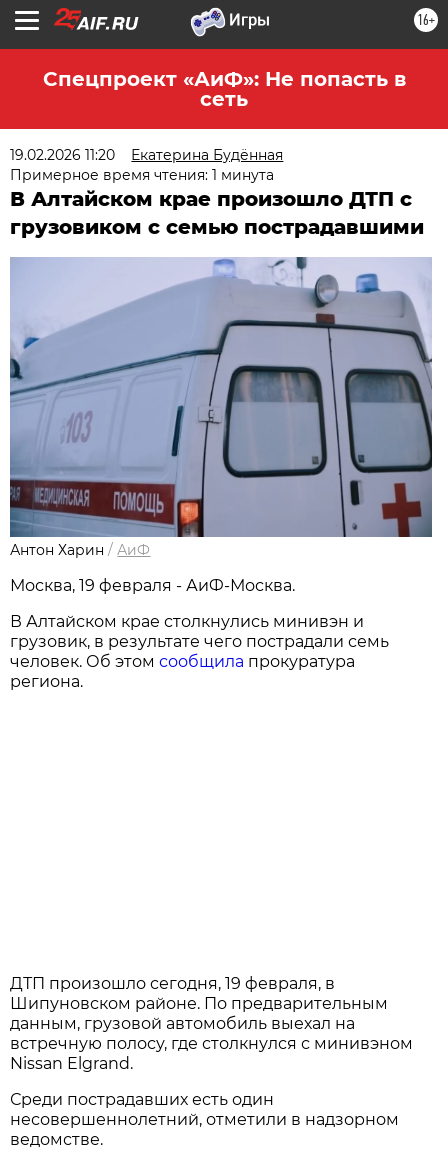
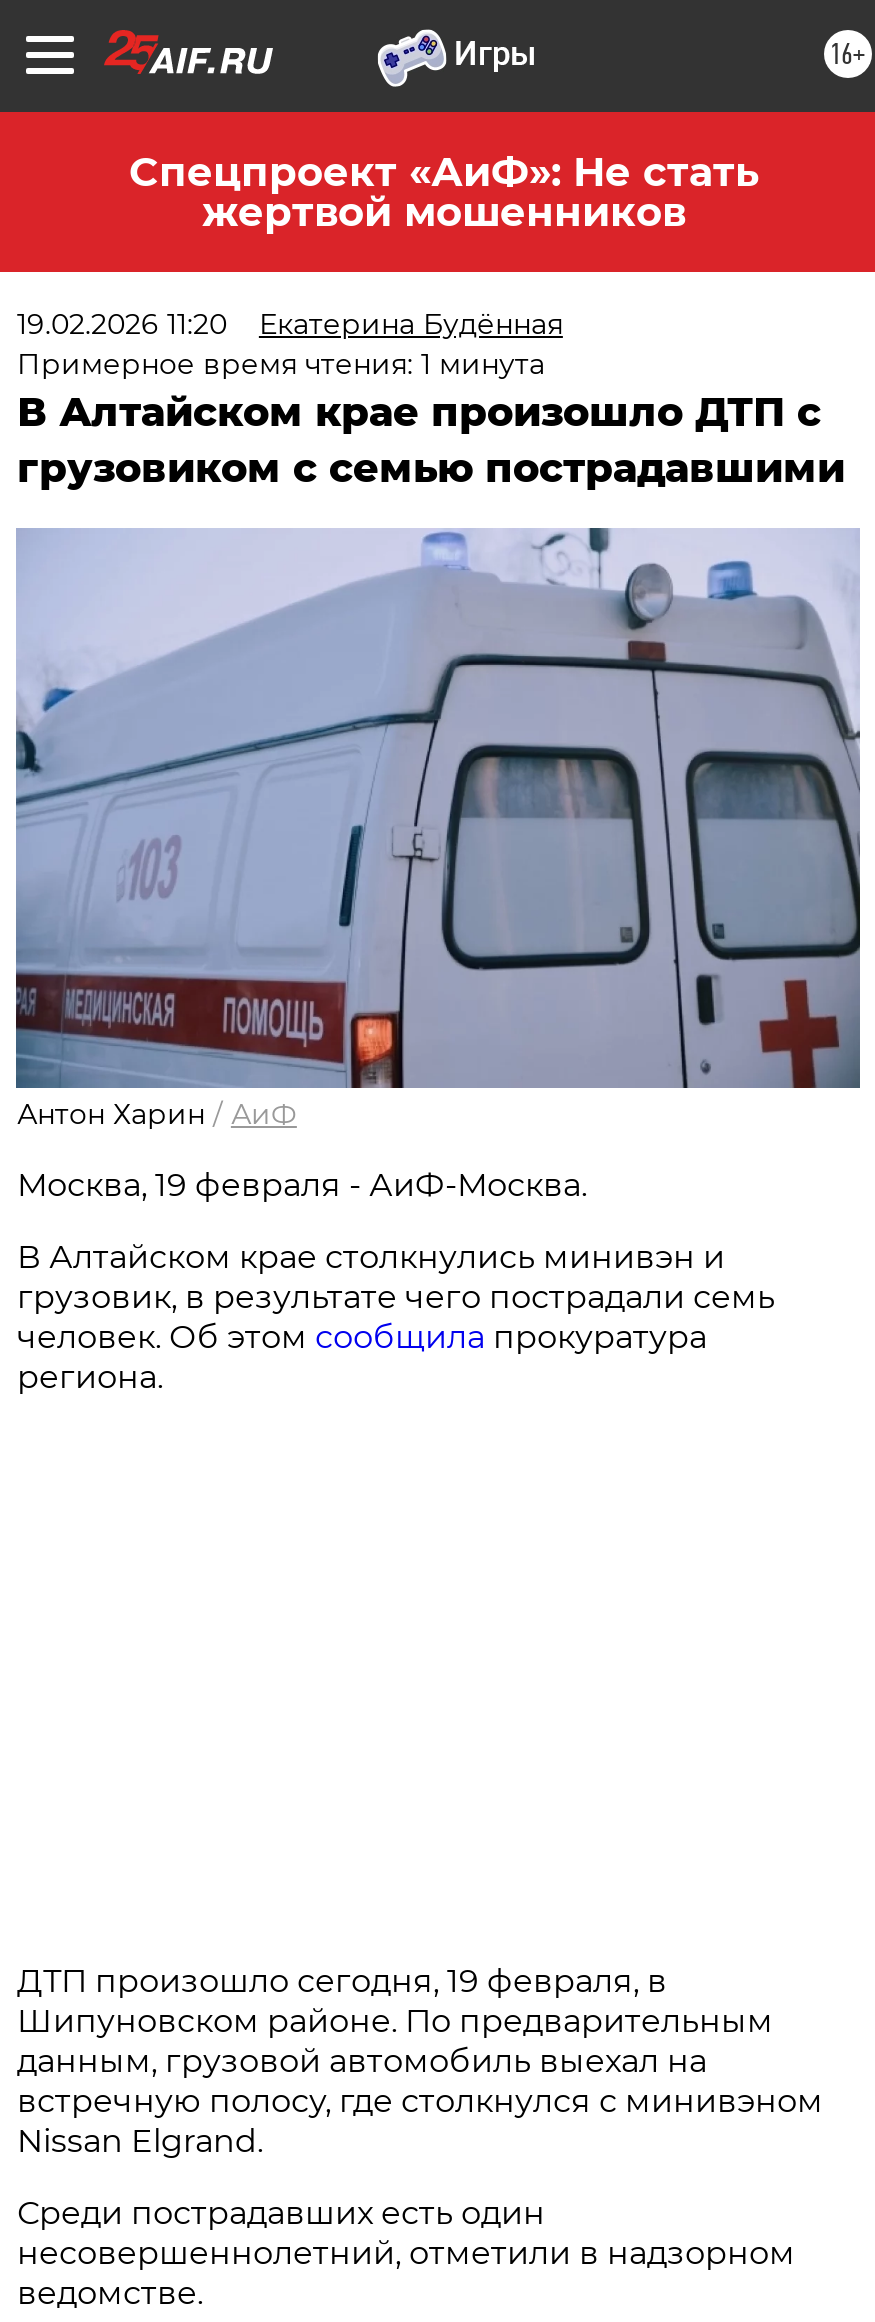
[42,67,405,111] Спецпроект «АиФ»: Не попасть в | сеть -> [129,148,759,236] Спецпроект «АиФ»: Не стать | жертвой мошенников

